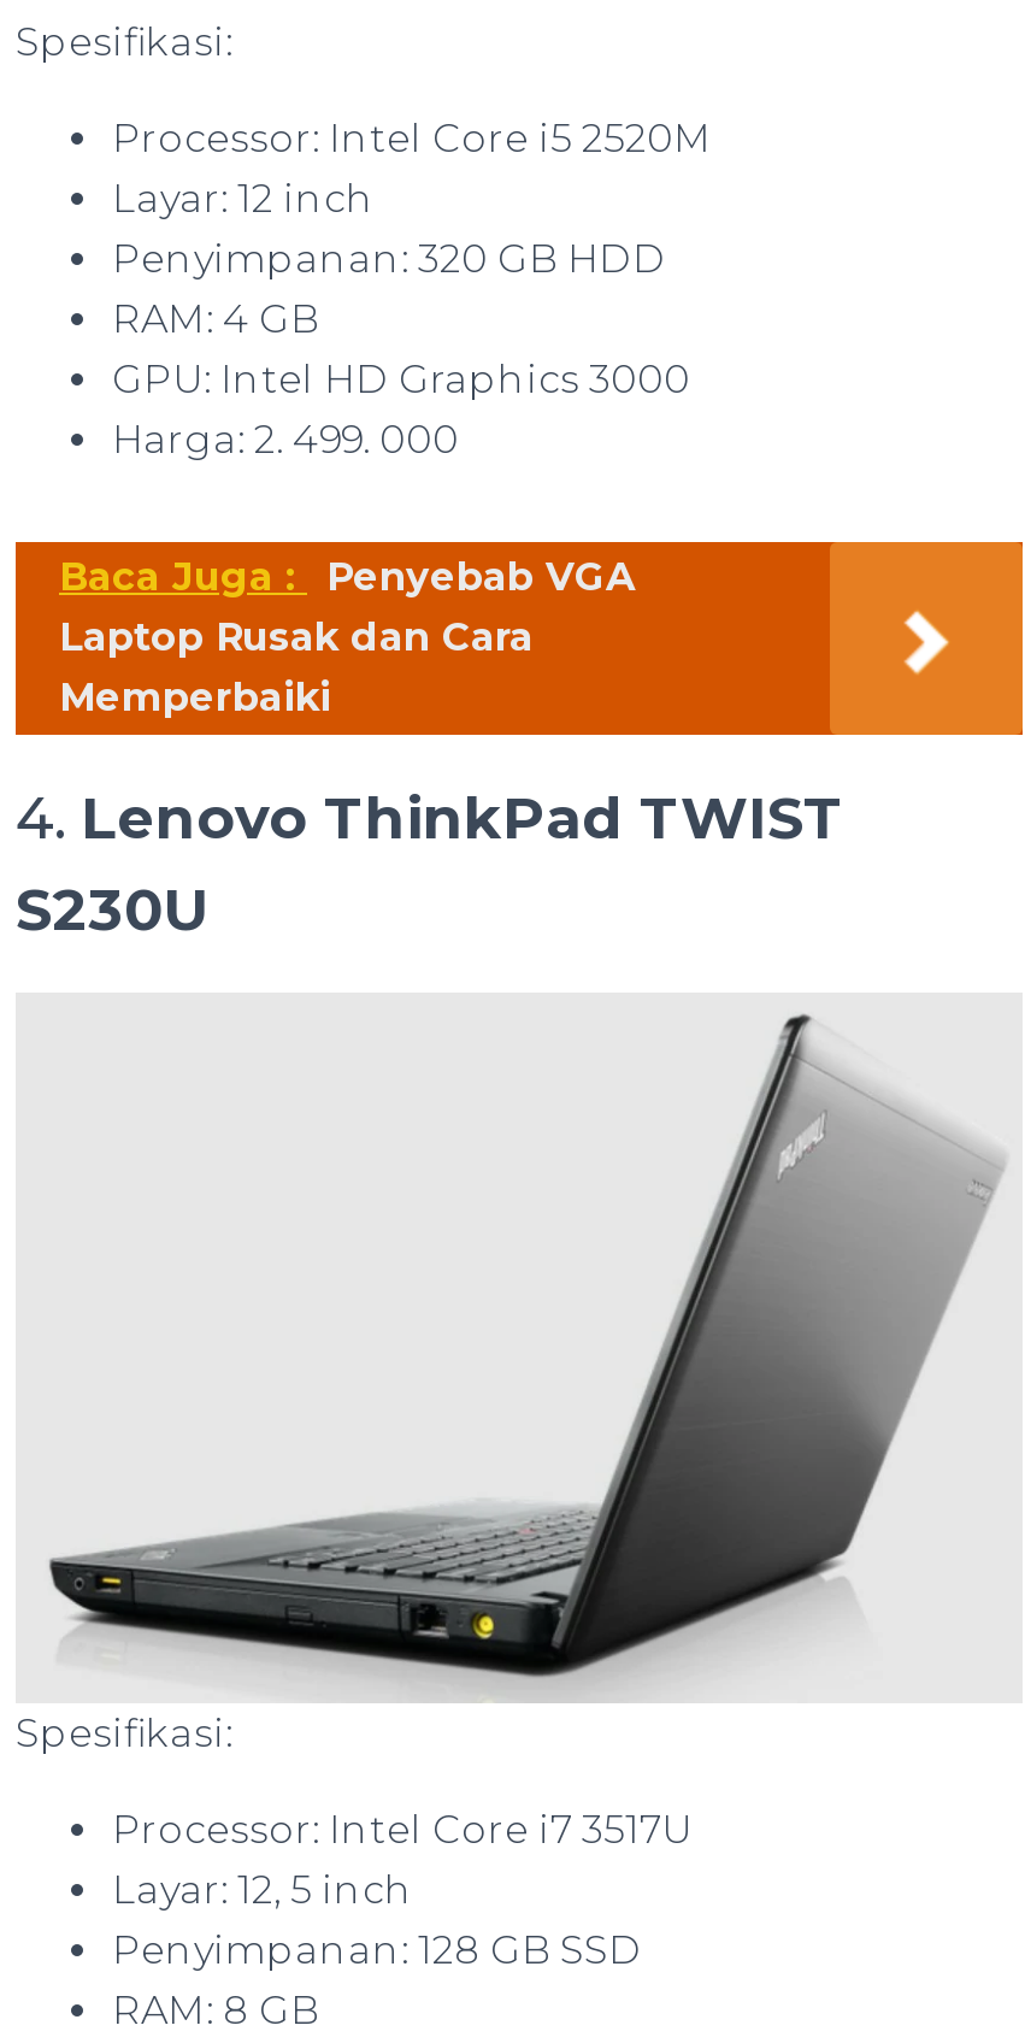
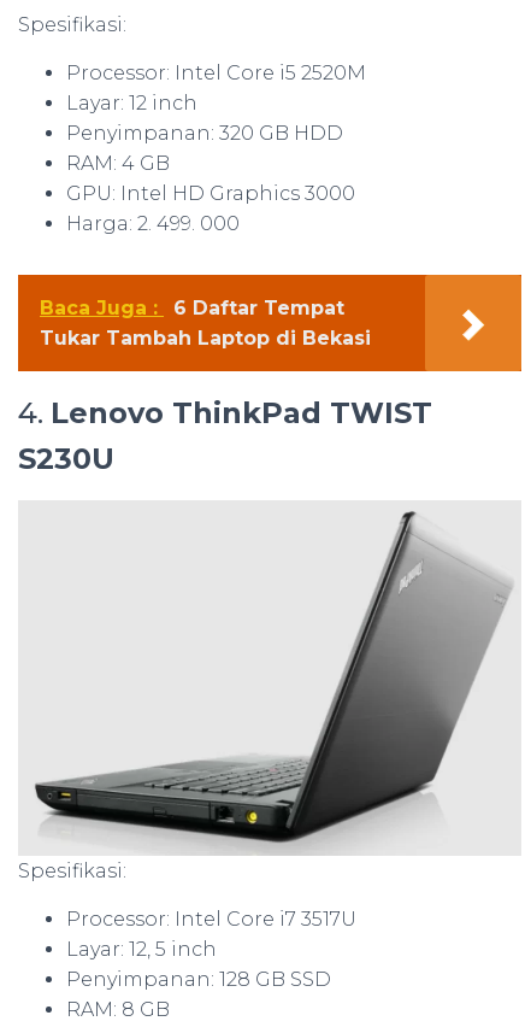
[59,552,635,719] Baca Juga : Penyebab VGA | Laptop Rusak dan Cara | Memperbaiki -> [40,296,371,349] Baca Juga : 6 Daftar Tempat | Tukar Tambah Laptop di Bekasi

